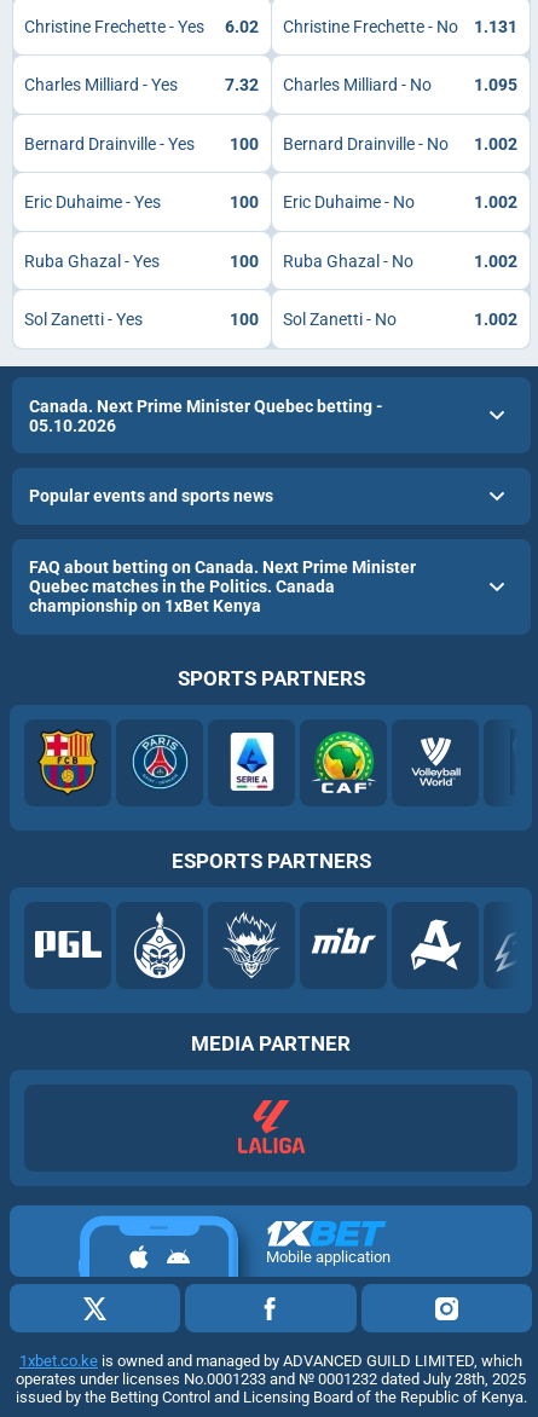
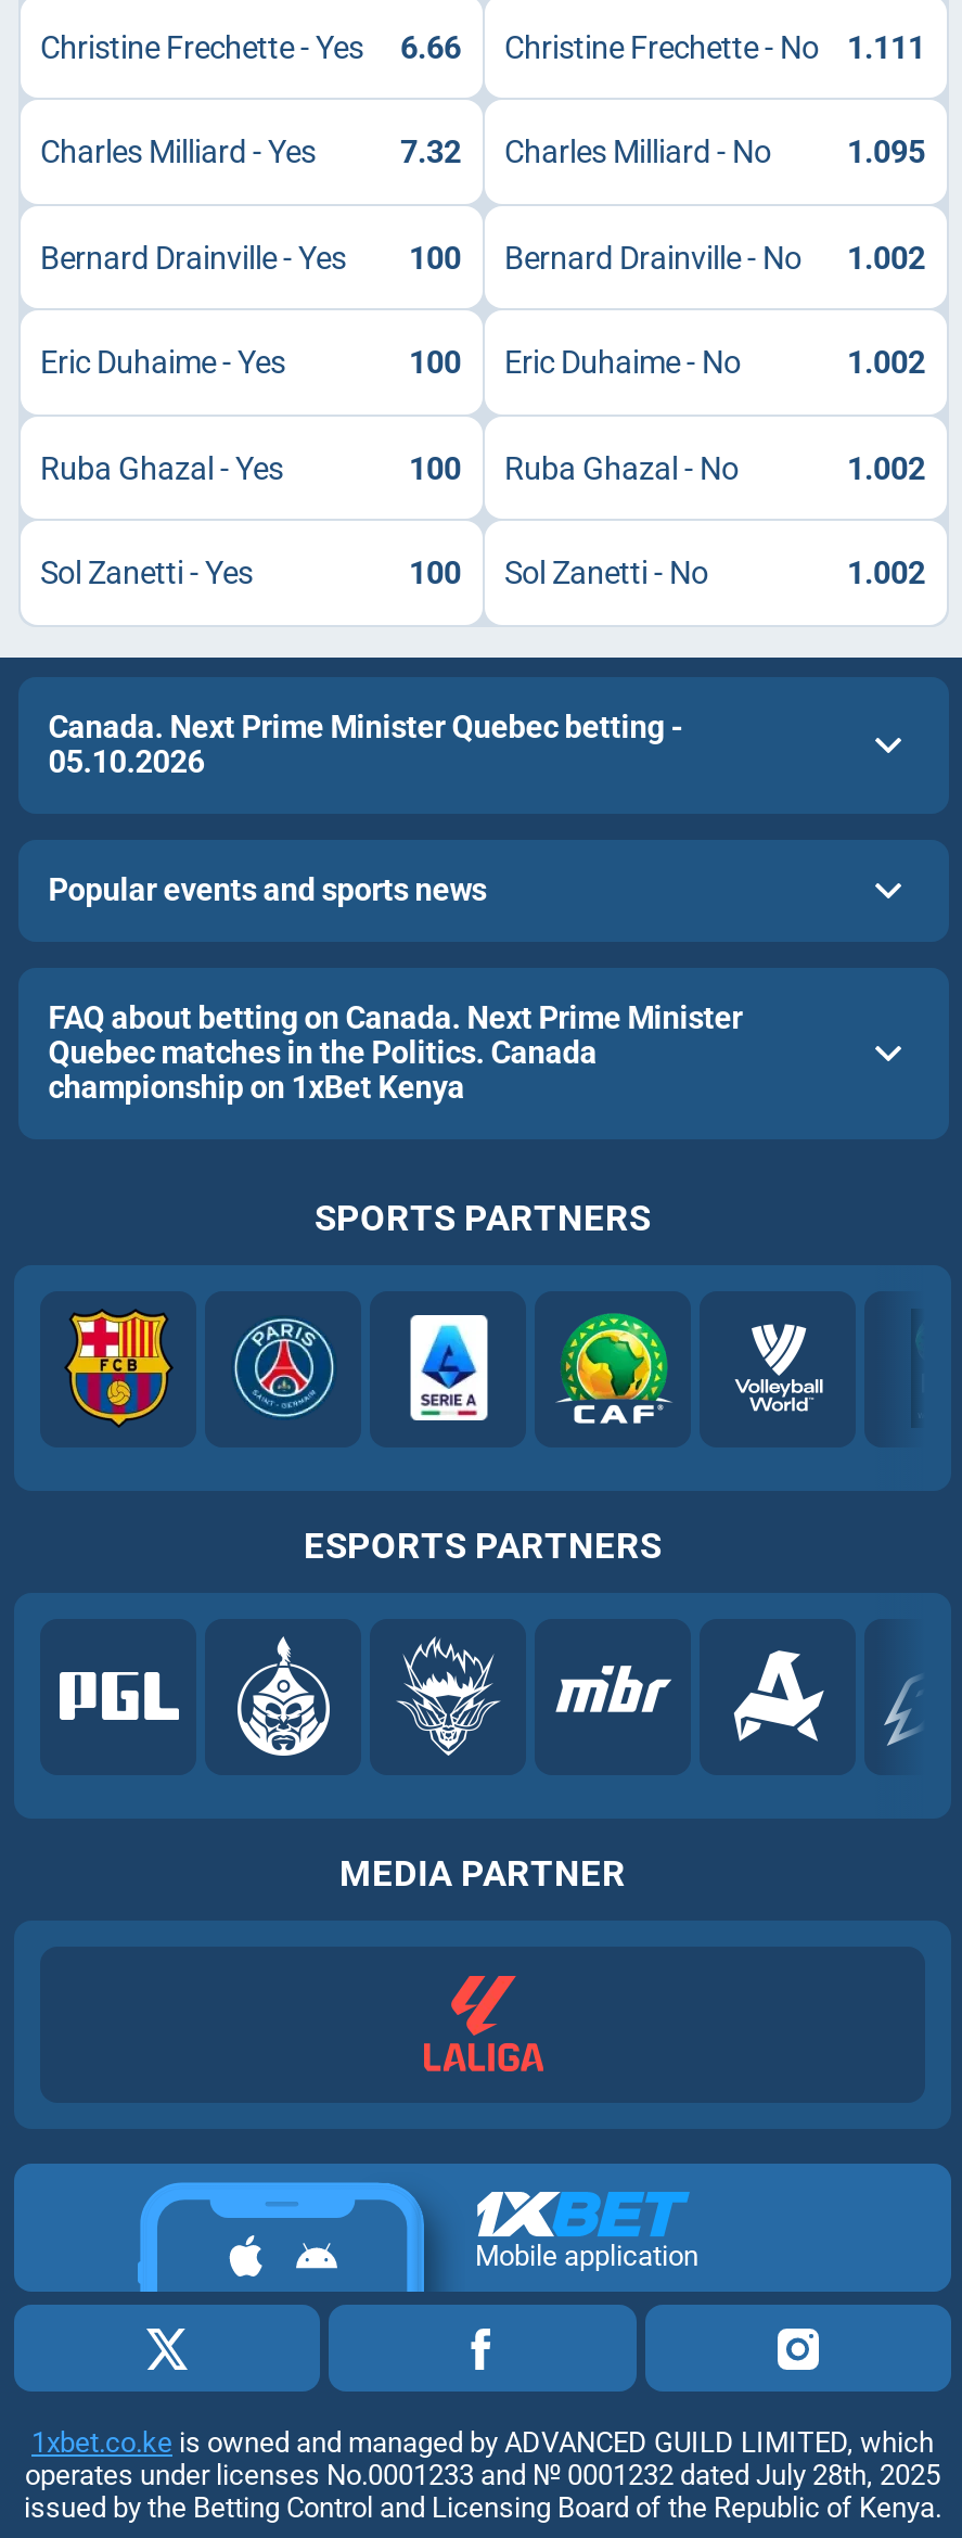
[225,16,259,36] 6.02 -> [400,30,461,64] 6.66
[474,16,517,36] 1.131 -> [847,30,925,64] 1.111

